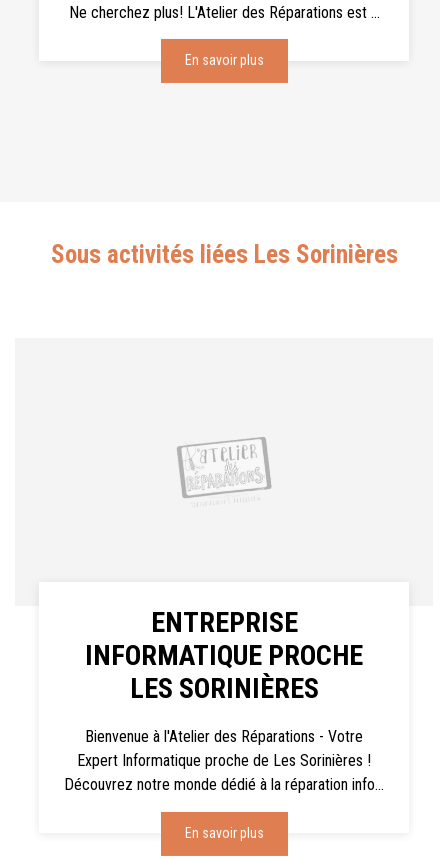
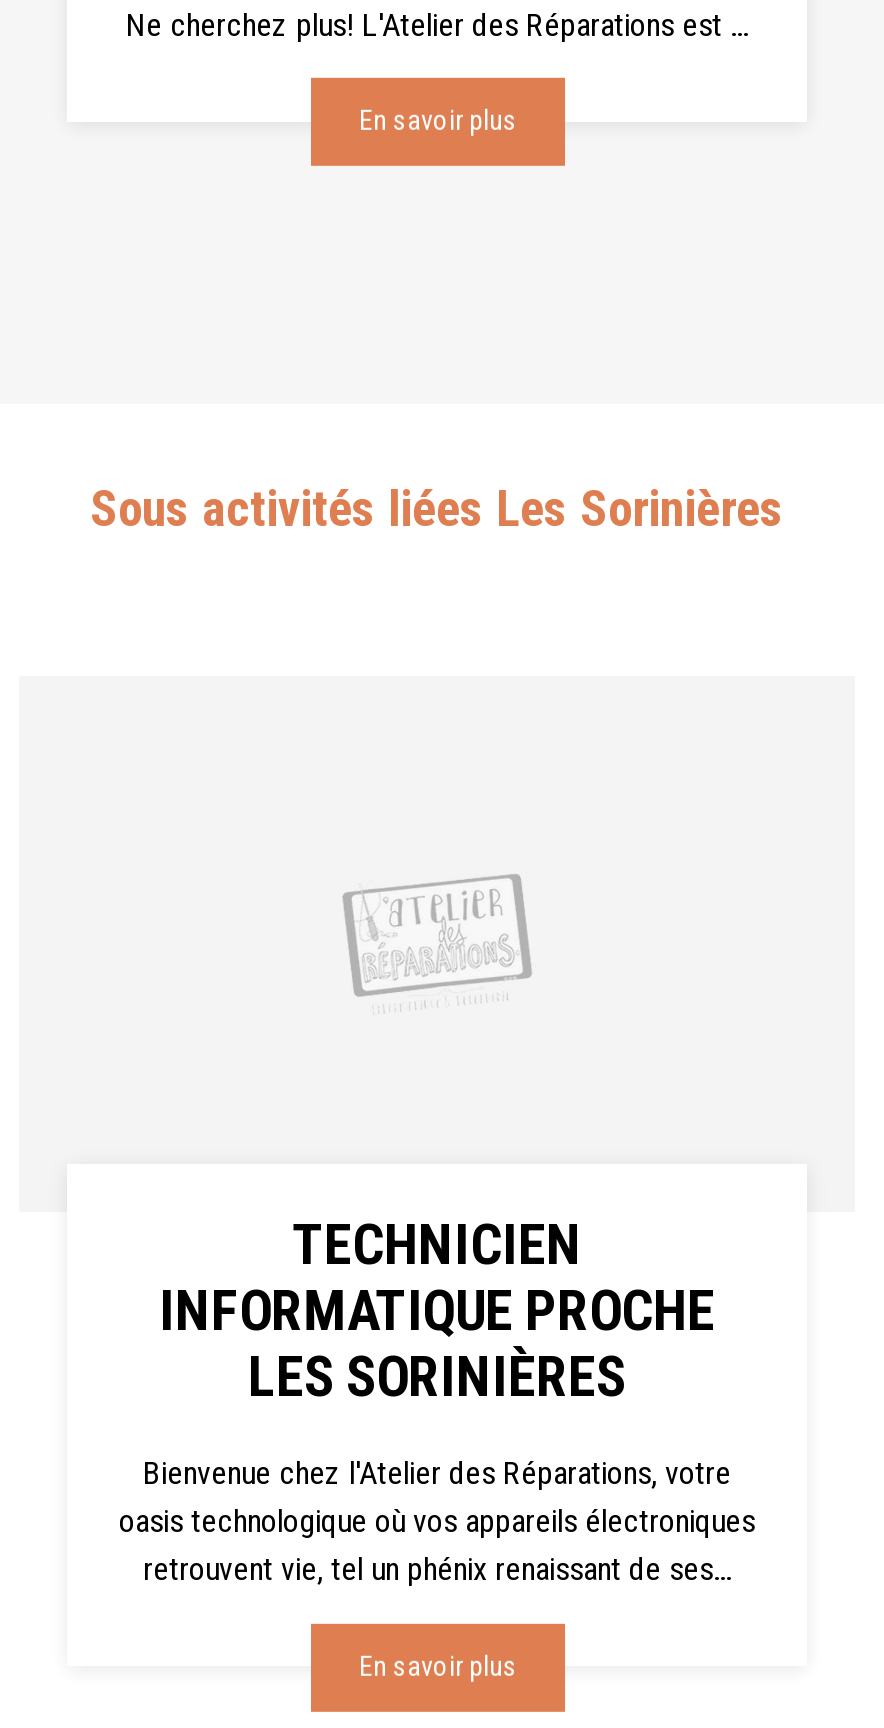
[150,606,297,639] ENTREPRISE -> [292,1213,582,1279] TECHNICIEN
[64,727,384,794] Bienvenue à l'Atelier des Réparations - Votre | Expert Informatique proche de Les Sorinières ! | Découvrez notre monde dédié à la réparation info... -> [119,1455,755,1589] Bienvenue chez l'Atelier des Réparations, votre | oasis technologique où vos appareils électroniques | retrouvent vie, tel un phénix renaissant de ses...

